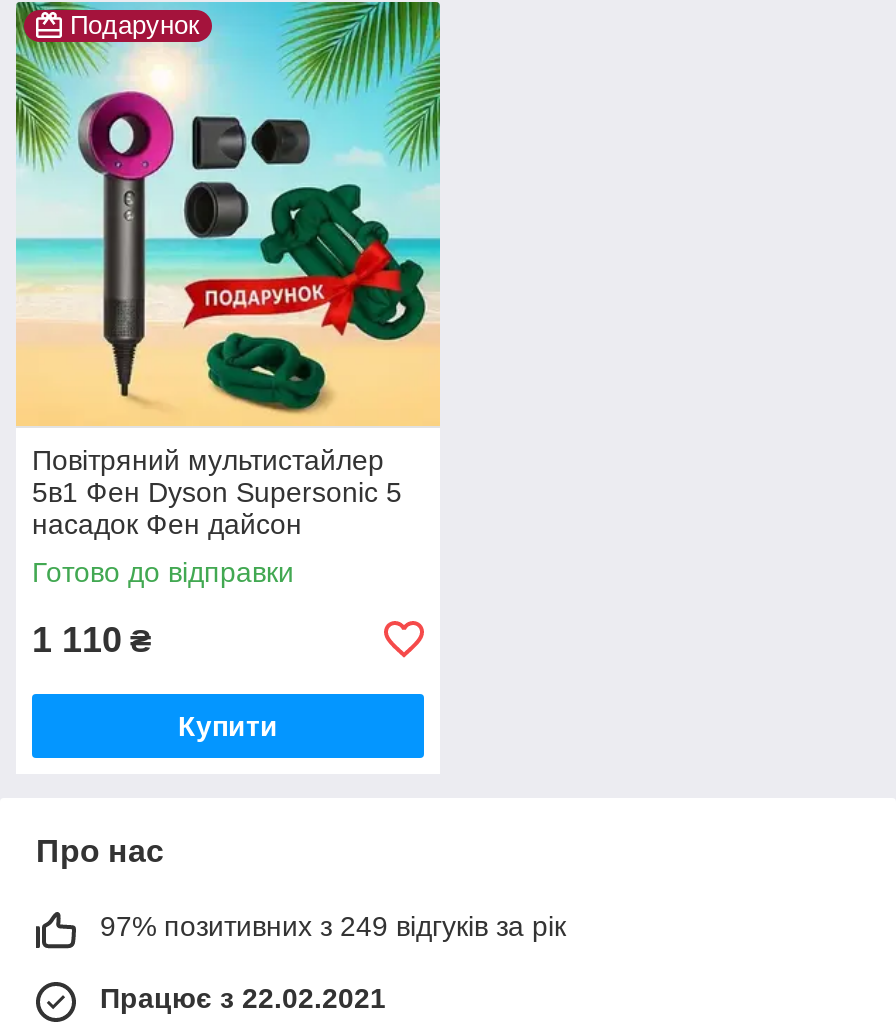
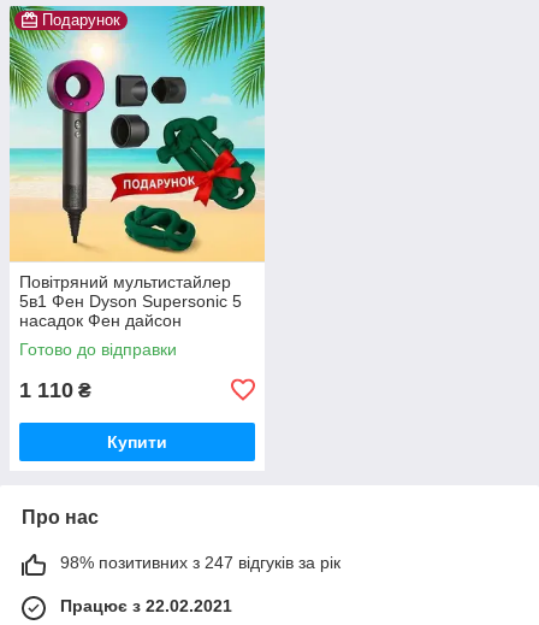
[100,910,566,942] 97% позитивних з 249 відгуків за рік -> [60,553,340,572] 98% позитивних з 247 відгуків за рік

